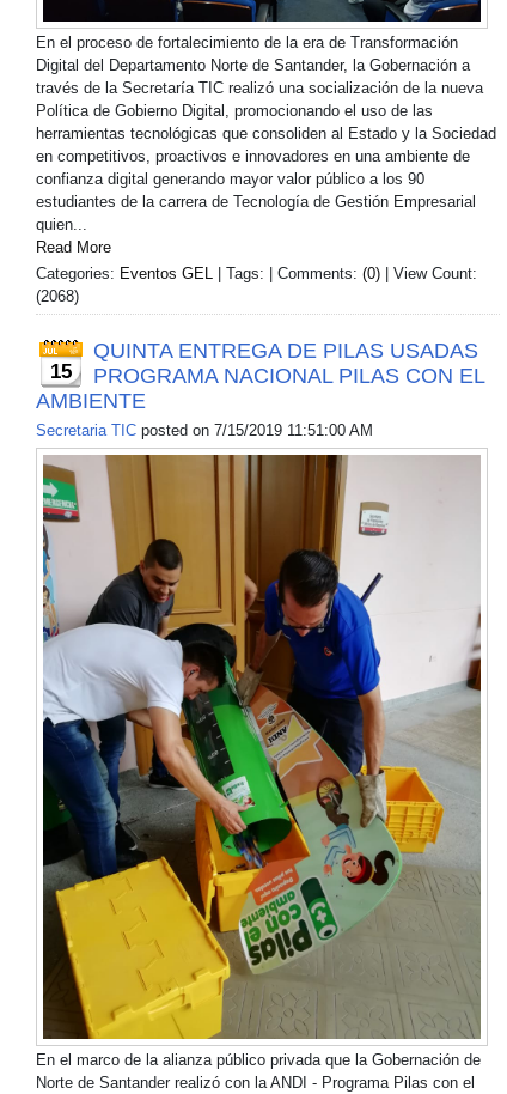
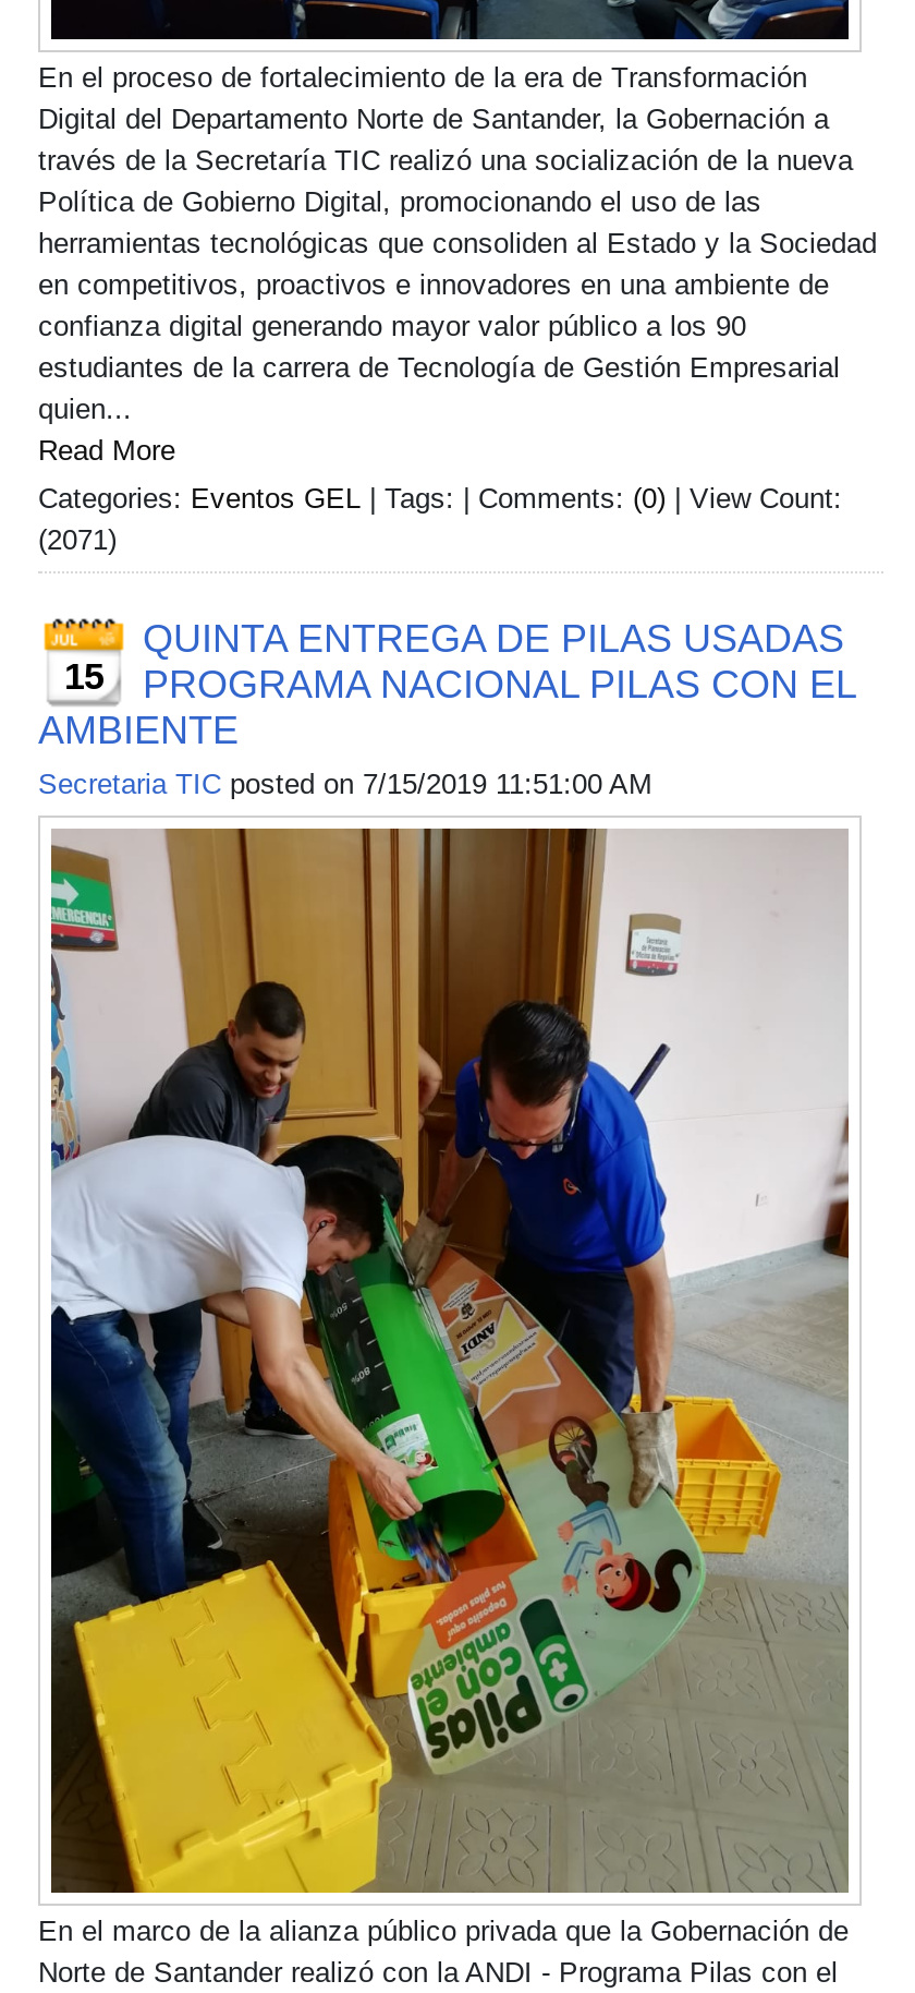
[36,287,79,305] (2068) -> [38,523,117,556] (2071)

